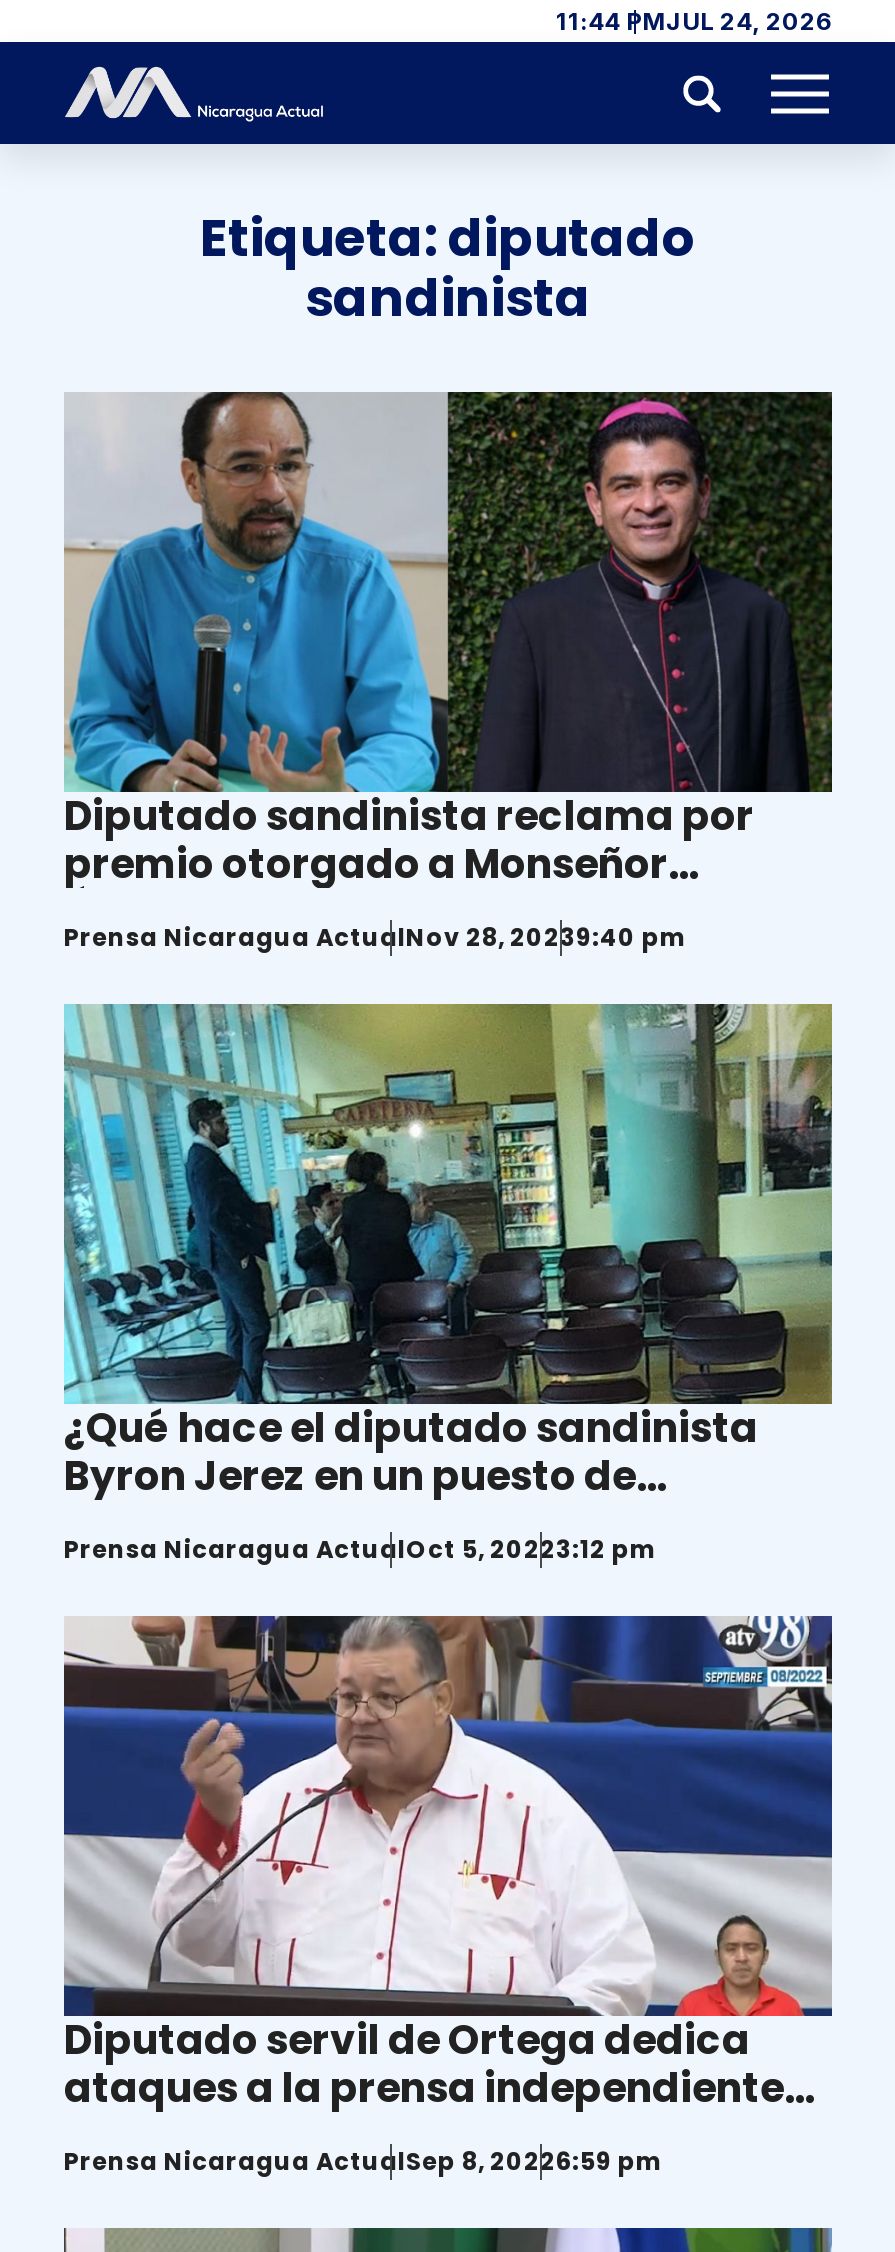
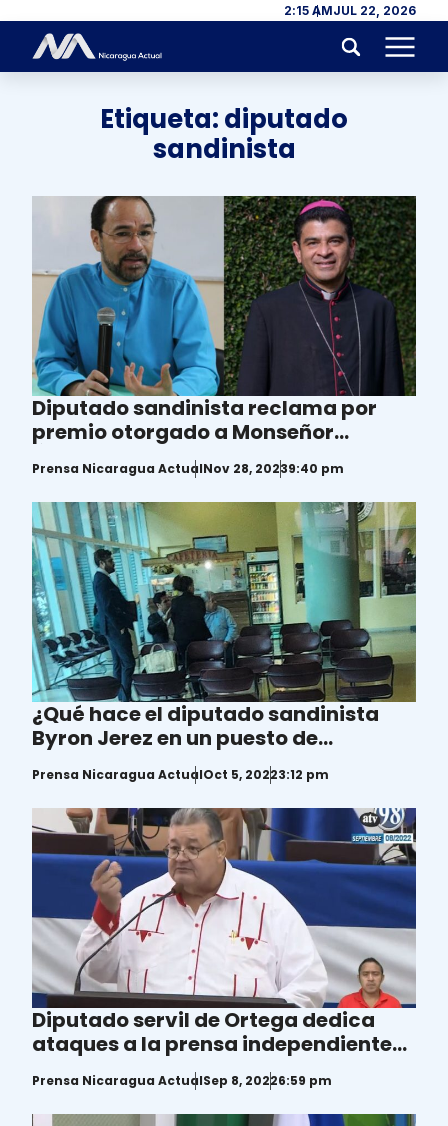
[556,5,832,35] 11:44 PMJUL 24, 2026 -> [284,3,416,18] 2:15 AMJUL 22, 2026

